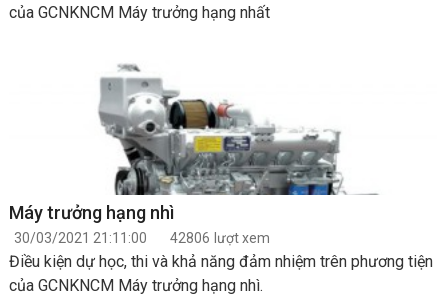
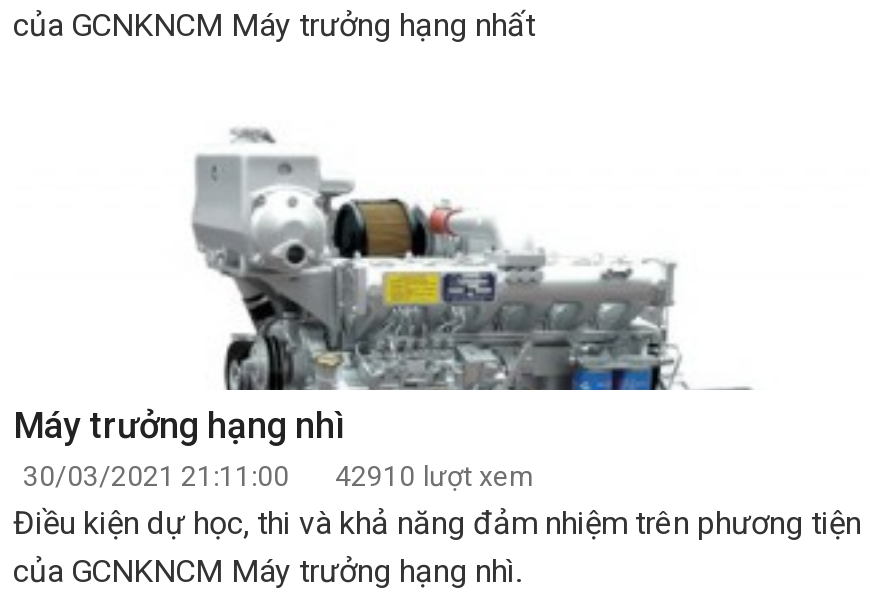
[14,230,270,246] 30/03/2021 21:11:00 42806 lượt xem -> [23,460,535,492] 30/03/2021 21:11:00 42910 lượt xem

